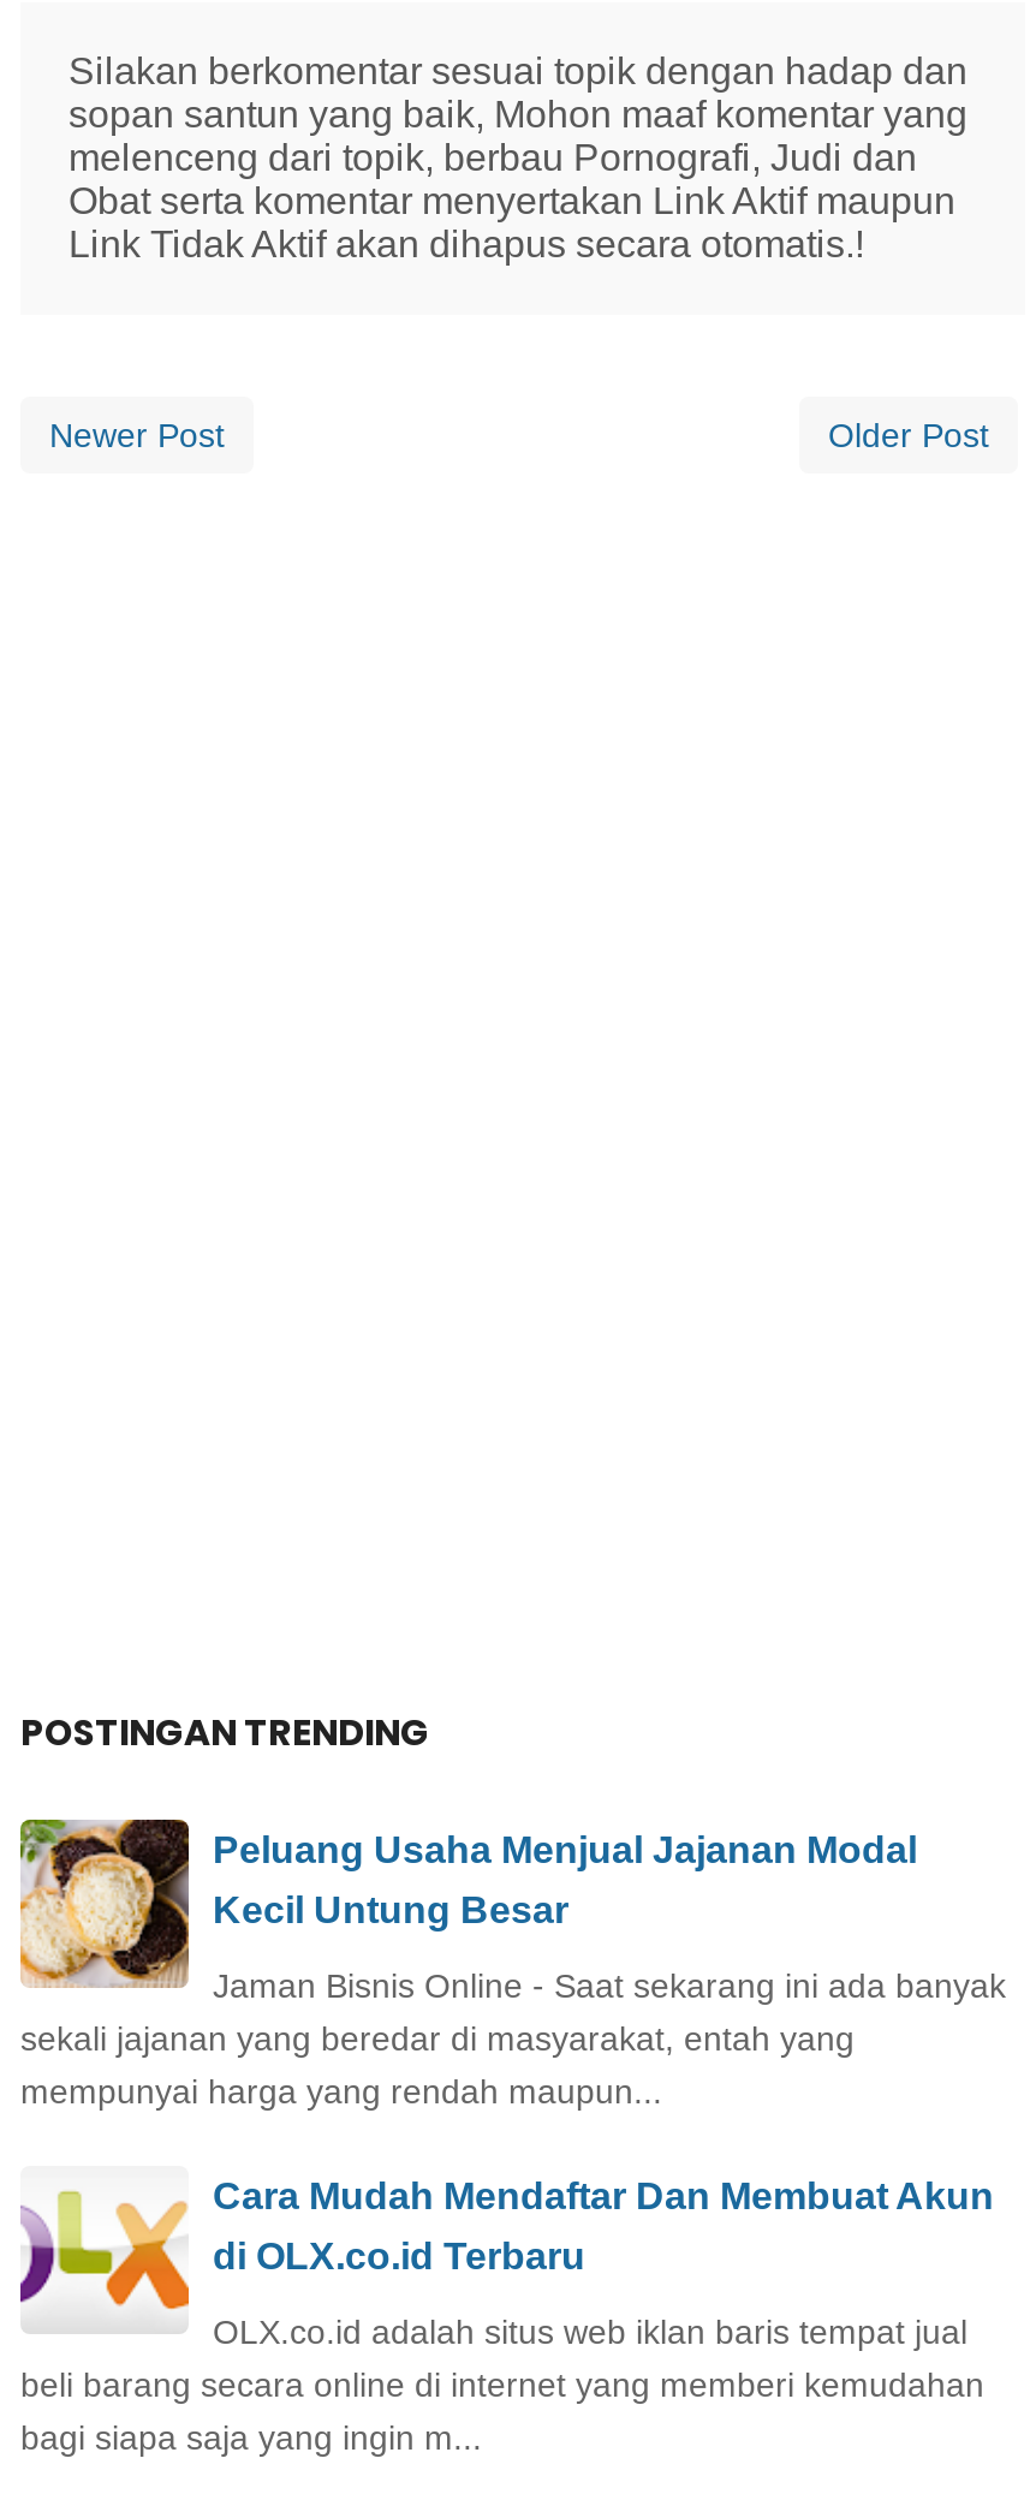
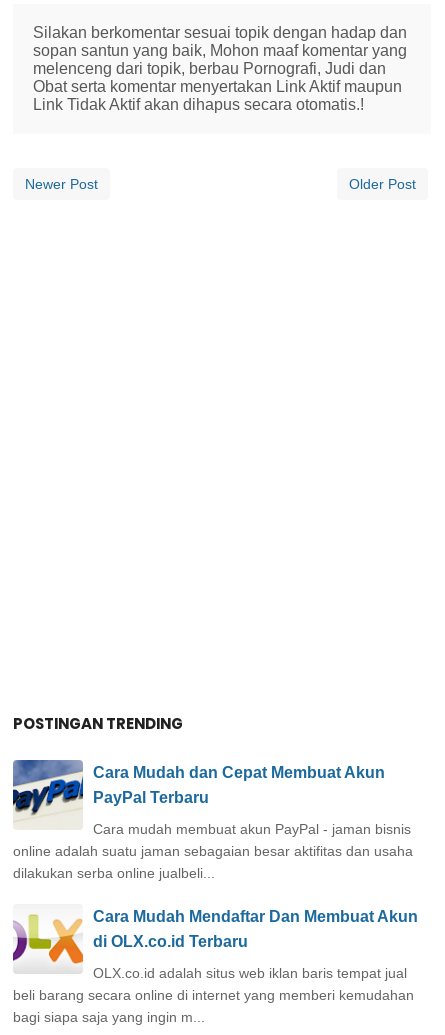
[18,1817,1006,2111] [image] | Jaman Bisnis Online - Saat sekarang ini ada banyak | sekali jajanan yang beredar di masyarakat, entah yang | mempunyai harga yang rendah maupun... -> [12,759,413,881] [image] | Cara mudah membuat akun PayPal - jaman bisnis | online adalah suatu jaman sebagaian besar aktifitas dan usaha | dilakukan serba online jualbeli...
[213,1830,917,1871] Peluang Usaha Menjual Jajanan Modal -> [93,764,385,781] Cara Mudah dan Cepat Membuat Akun
[213,1890,568,1931] Kecil Untung Besar -> [93,789,209,806] PayPal Terbaru

